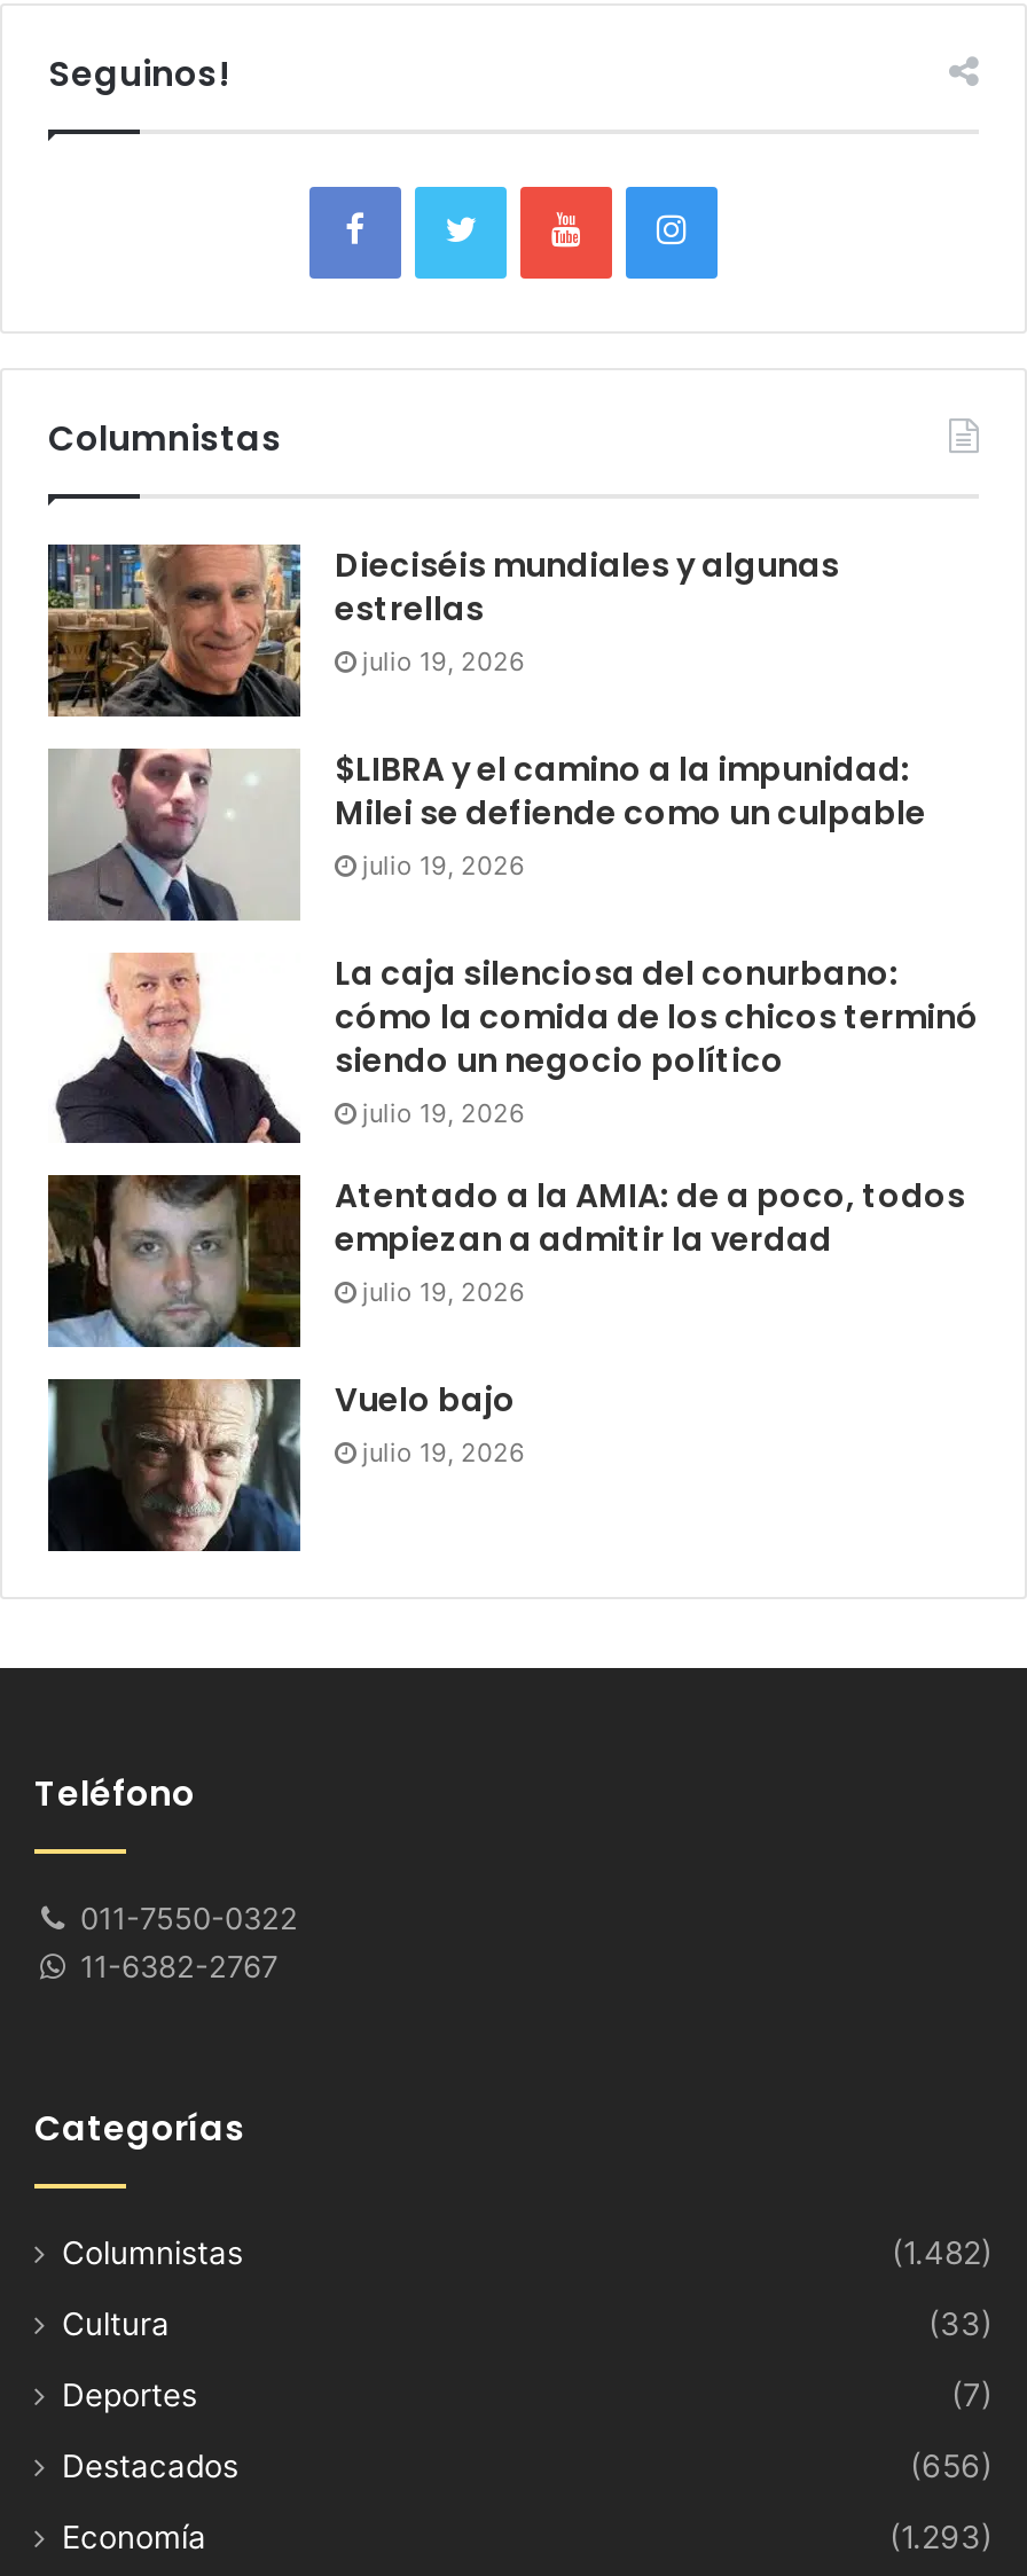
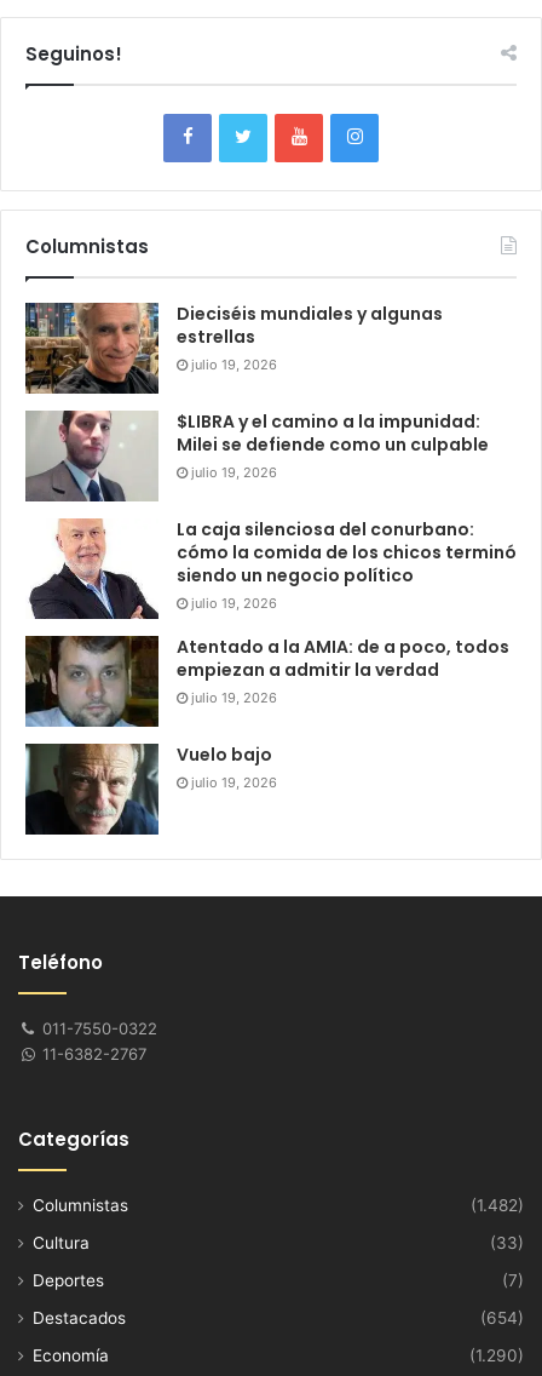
[910,2448,993,2484] (656) -> [480,1308,524,1328] (654)
[889,2519,993,2555] (1.293) -> [469,1346,524,1365] (1.290)

